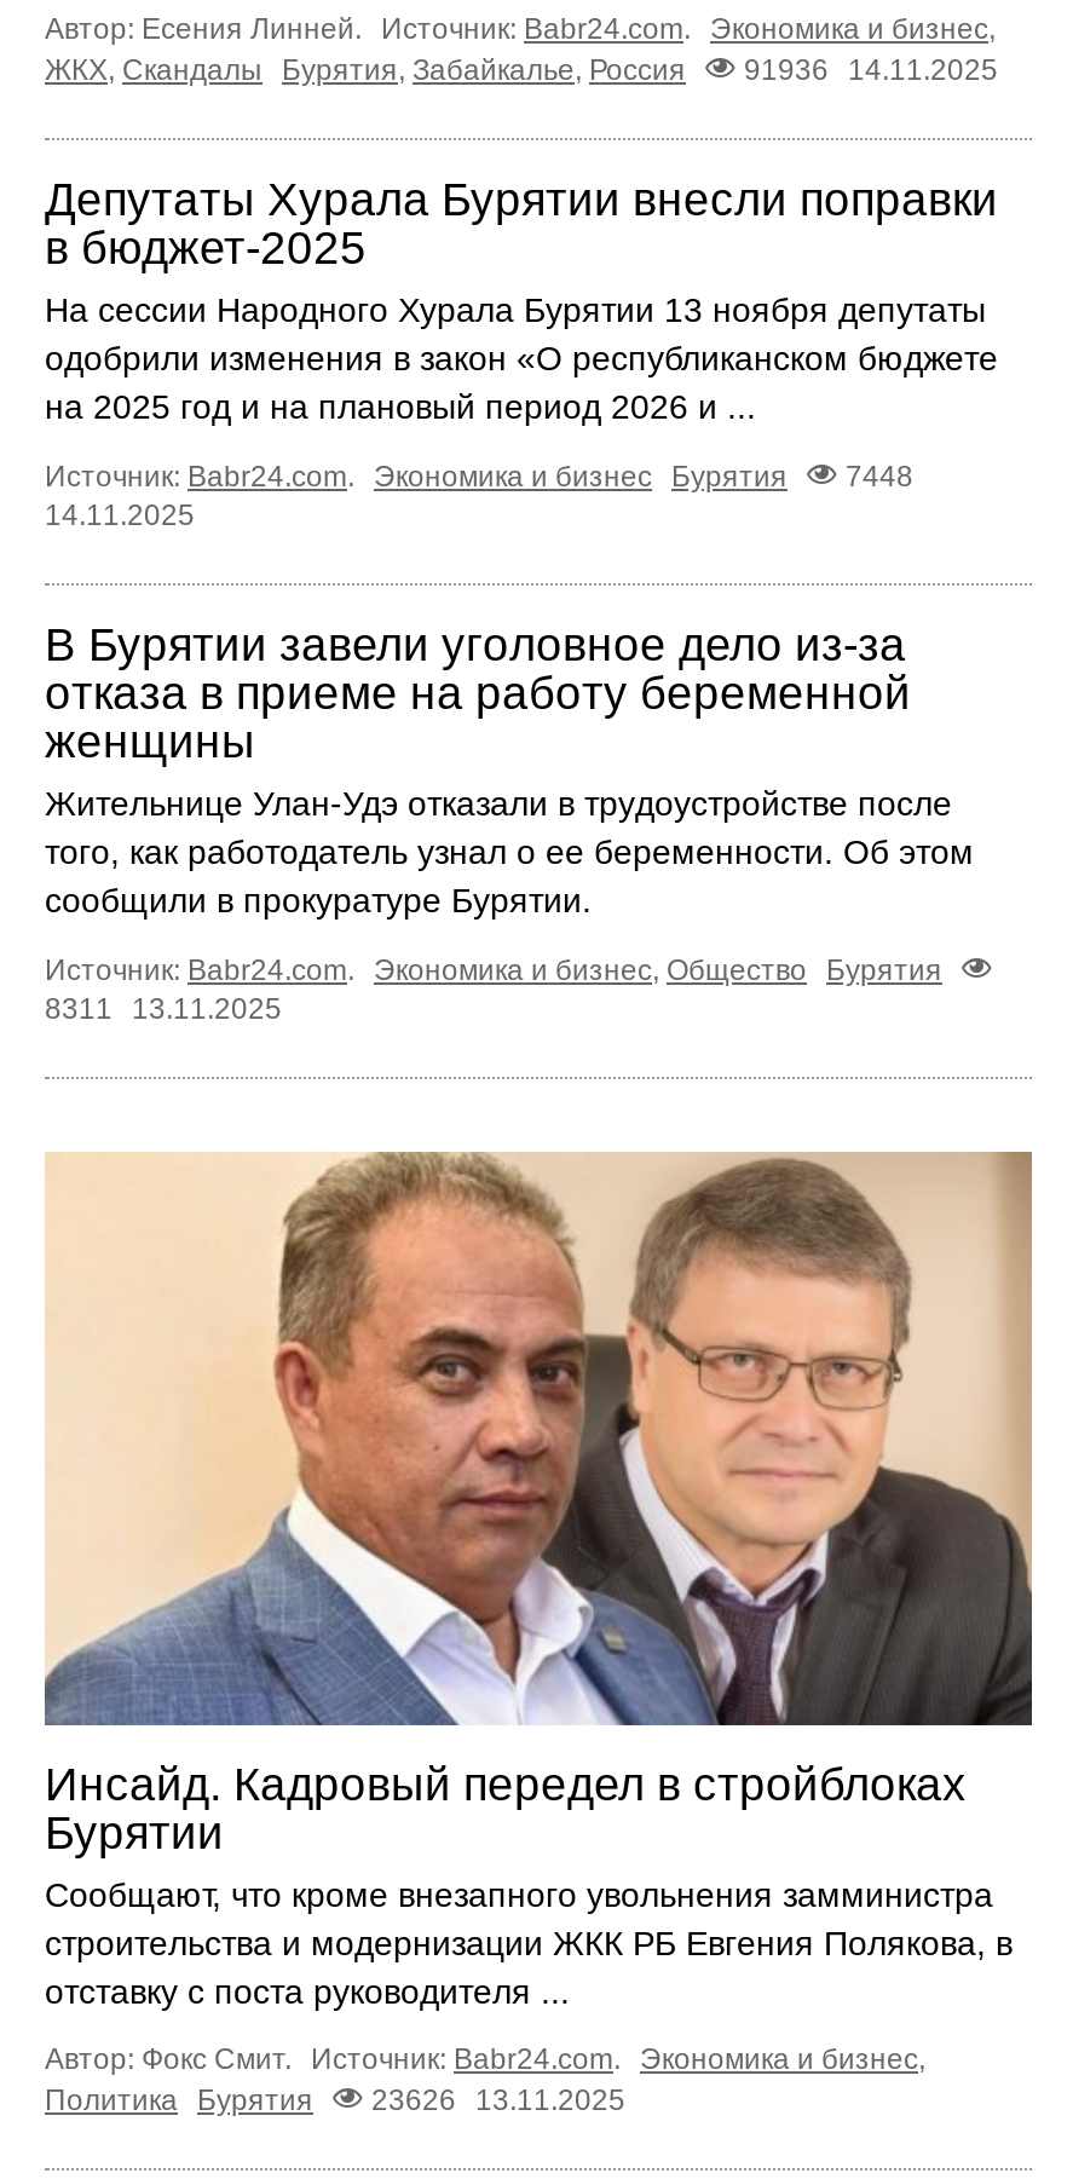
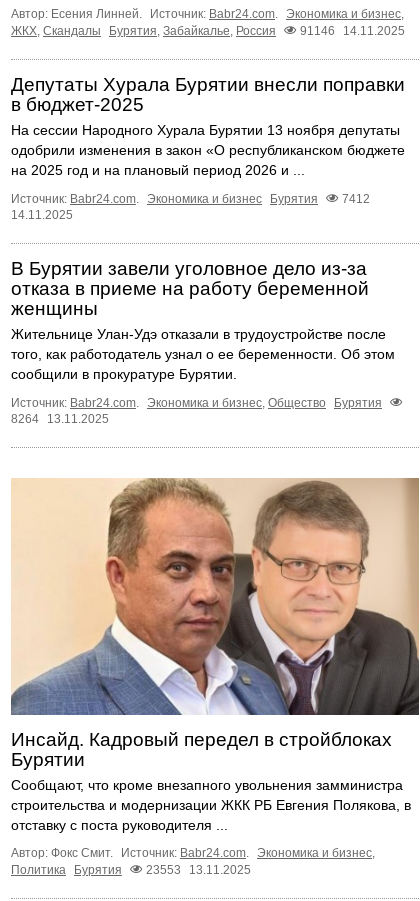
[45,53,998,87] ЖКХ, Скандалы Бурятия, Забайкалье, Россия 91936 14.11.2025 -> [11,24,405,38] ЖКХ, Скандалы Бурятия, Забайкалье, Россия 91146 14.11.2025
[45,460,913,493] Источник: Babr24.com. Экономика и бизнес Бурятия 7448 -> [11,192,370,206] Источник: Babr24.com. Экономика и бизнес Бурятия 7412
[45,992,282,1026] 8311 13.11.2025 -> [11,412,109,426] 8264 13.11.2025
[45,2083,625,2117] Политика Бурятия 23626 13.11.2025 -> [11,863,251,877] Политика Бурятия 23553 13.11.2025

